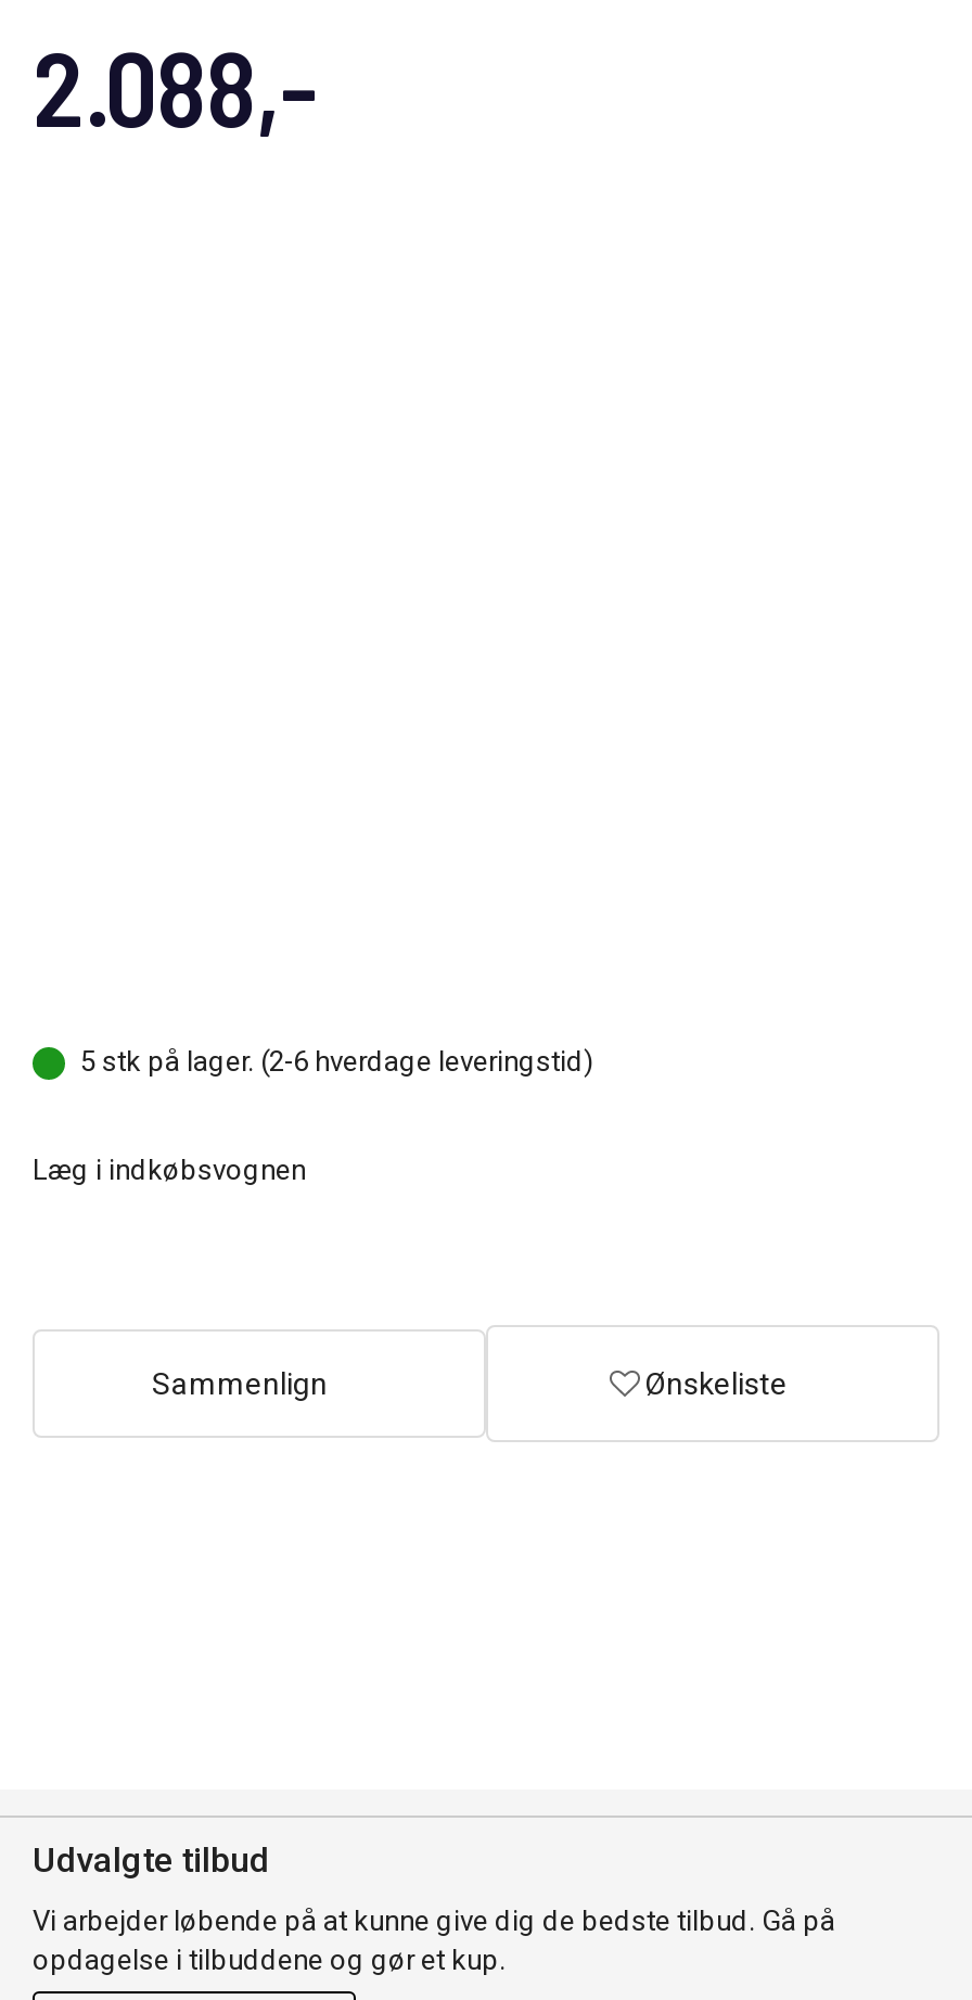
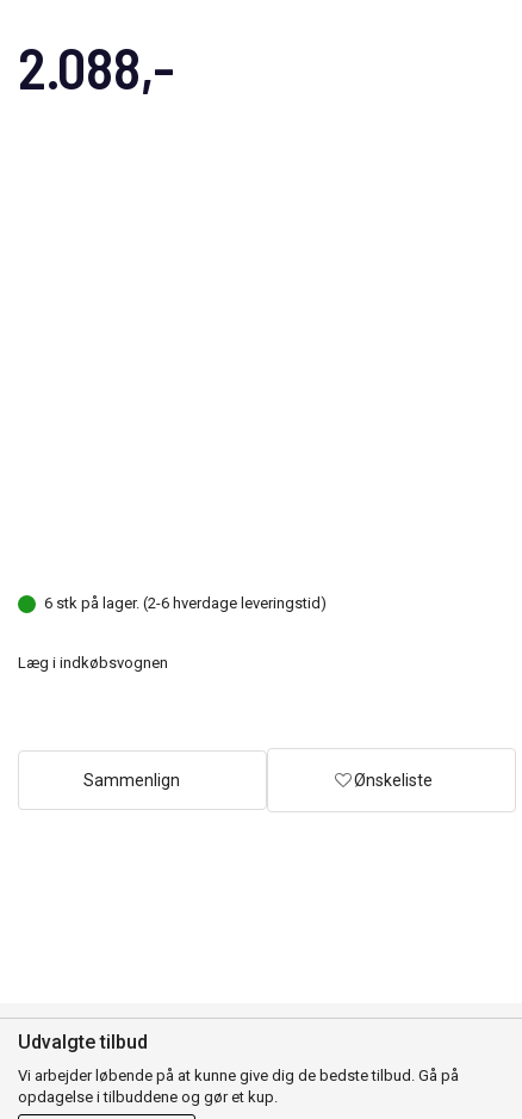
[80,1045,594,1078] 5 stk på lager. (2-6 hverdage leveringstid) -> [44,594,327,612] 6 stk på lager. (2-6 hverdage leveringstid)

